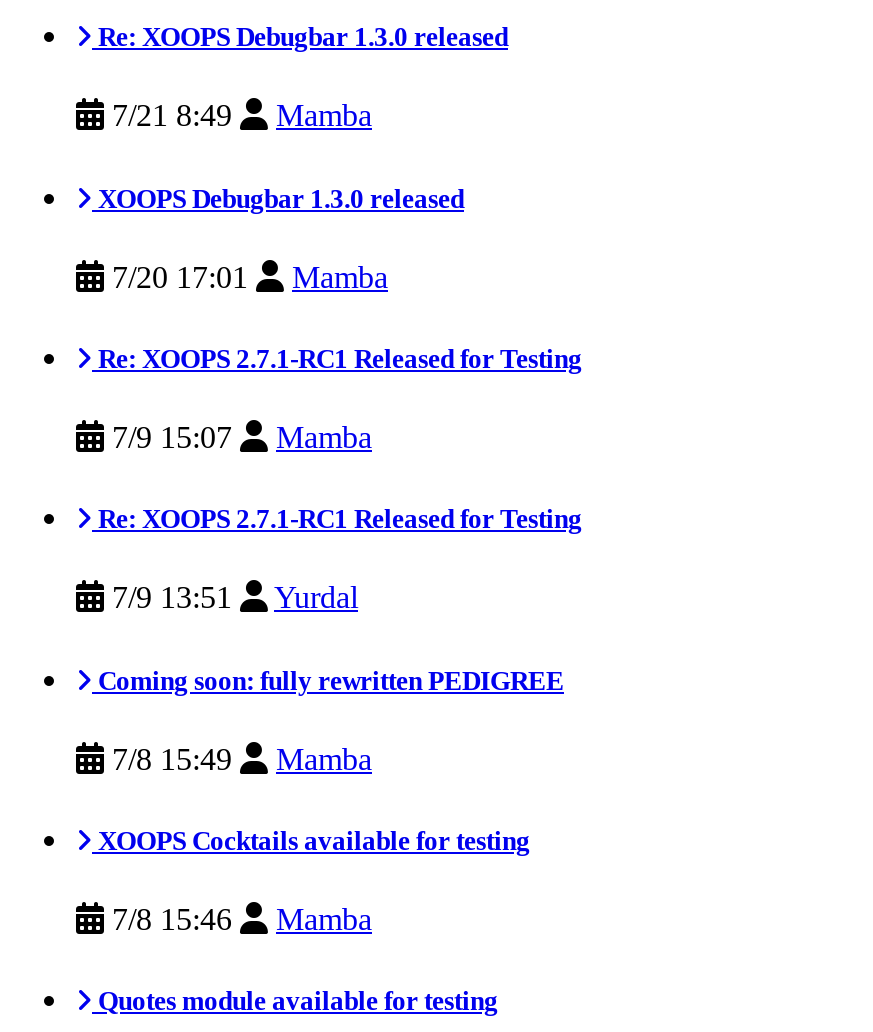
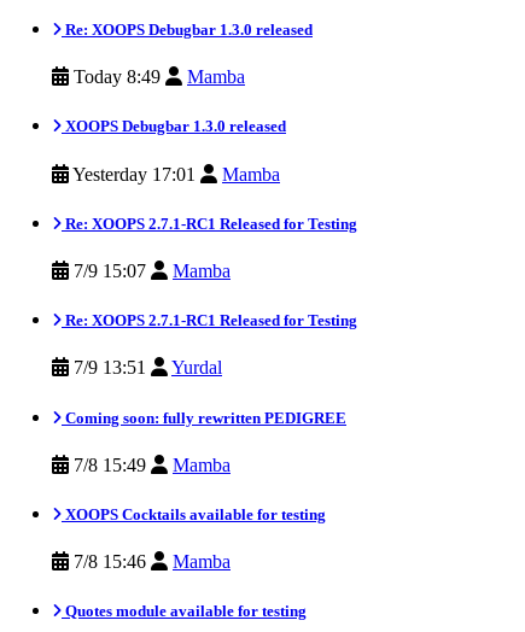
[104,99,372,133] 7/21 8:49 Mamba -> [69,67,245,87] Today 8:49 Mamba
[104,259,388,293] 7/20 17:01 Mamba -> [69,164,280,184] Yesterday 17:01 Mamba

